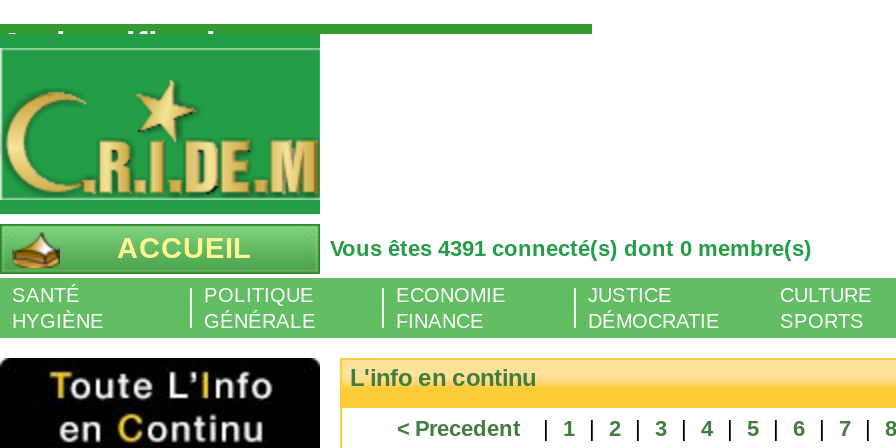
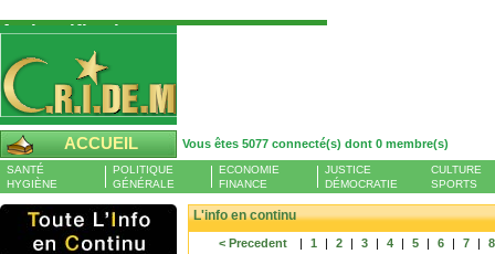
[330,236,812,260] Vous êtes 4391 connecté(s) dont 0 membre(s) -> [182,137,449,150] Vous êtes 5077 connecté(s) dont 0 membre(s)

